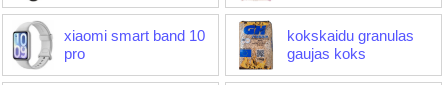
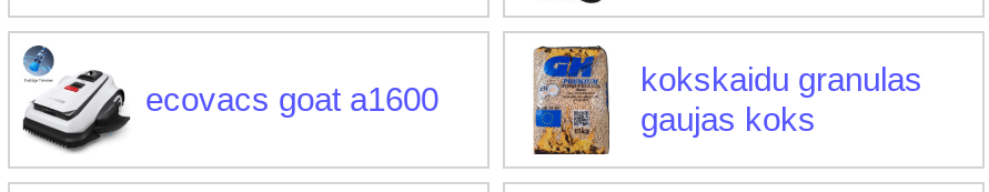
[9,20,205,67] [image] | xiaomi smart band 10 | pro -> [21,42,438,151] [image] | ecovacs goat a1600

